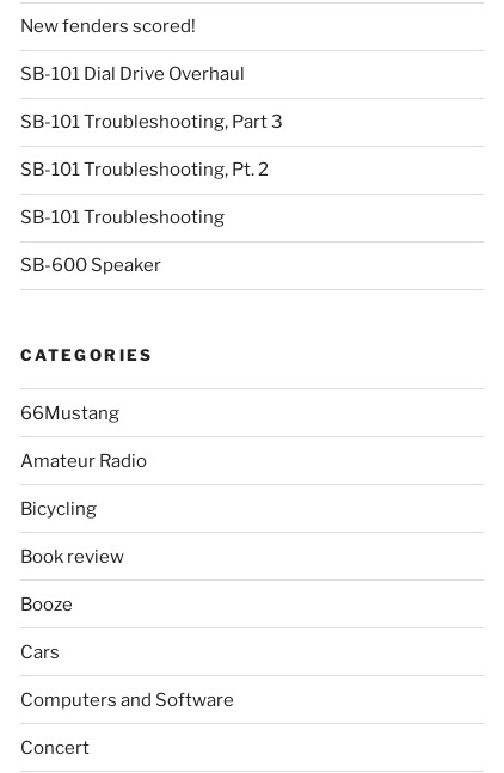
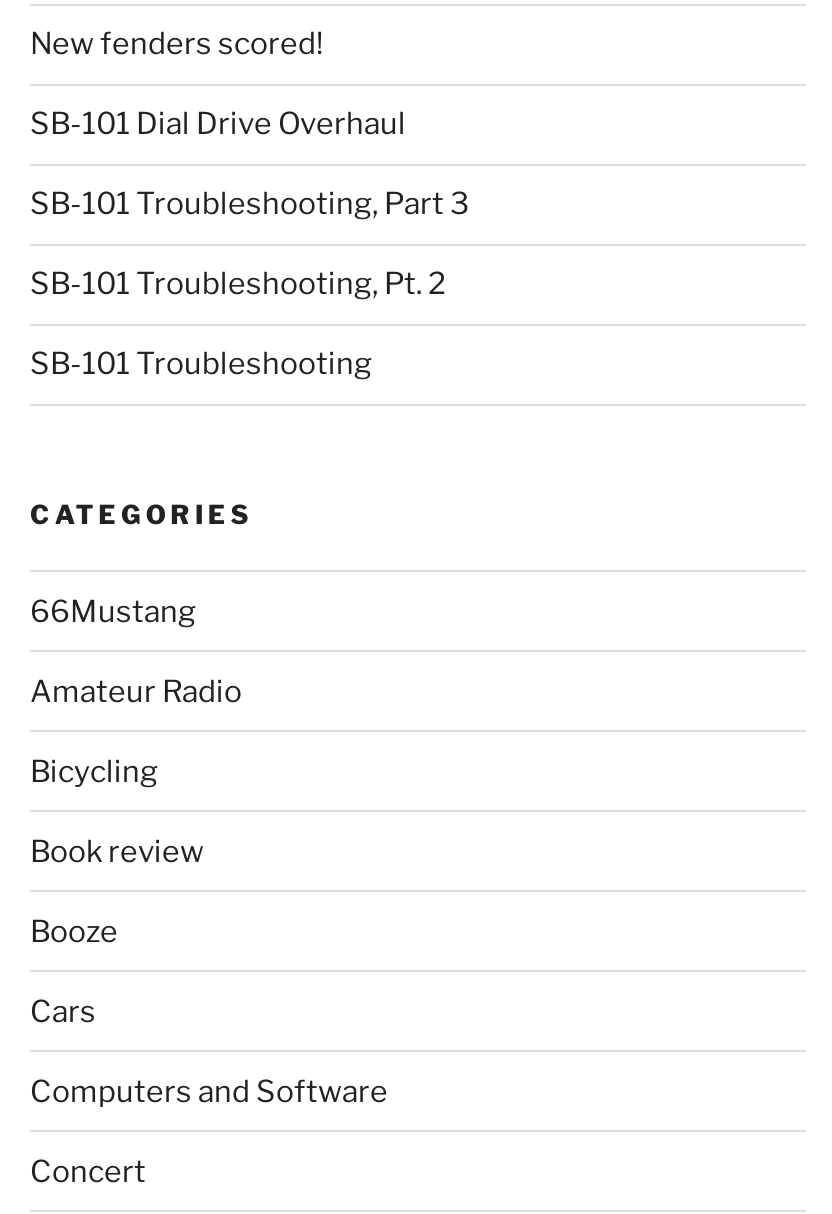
[20,255,161,276] SB-600 Speaker -> none

